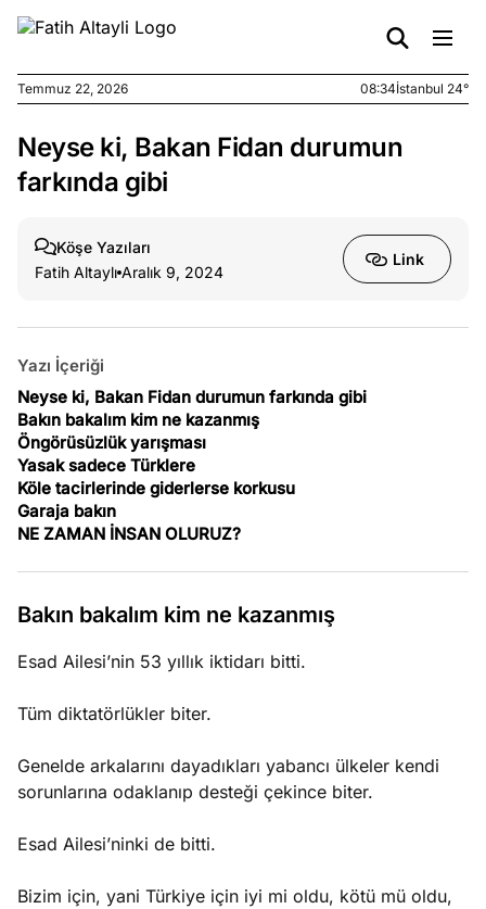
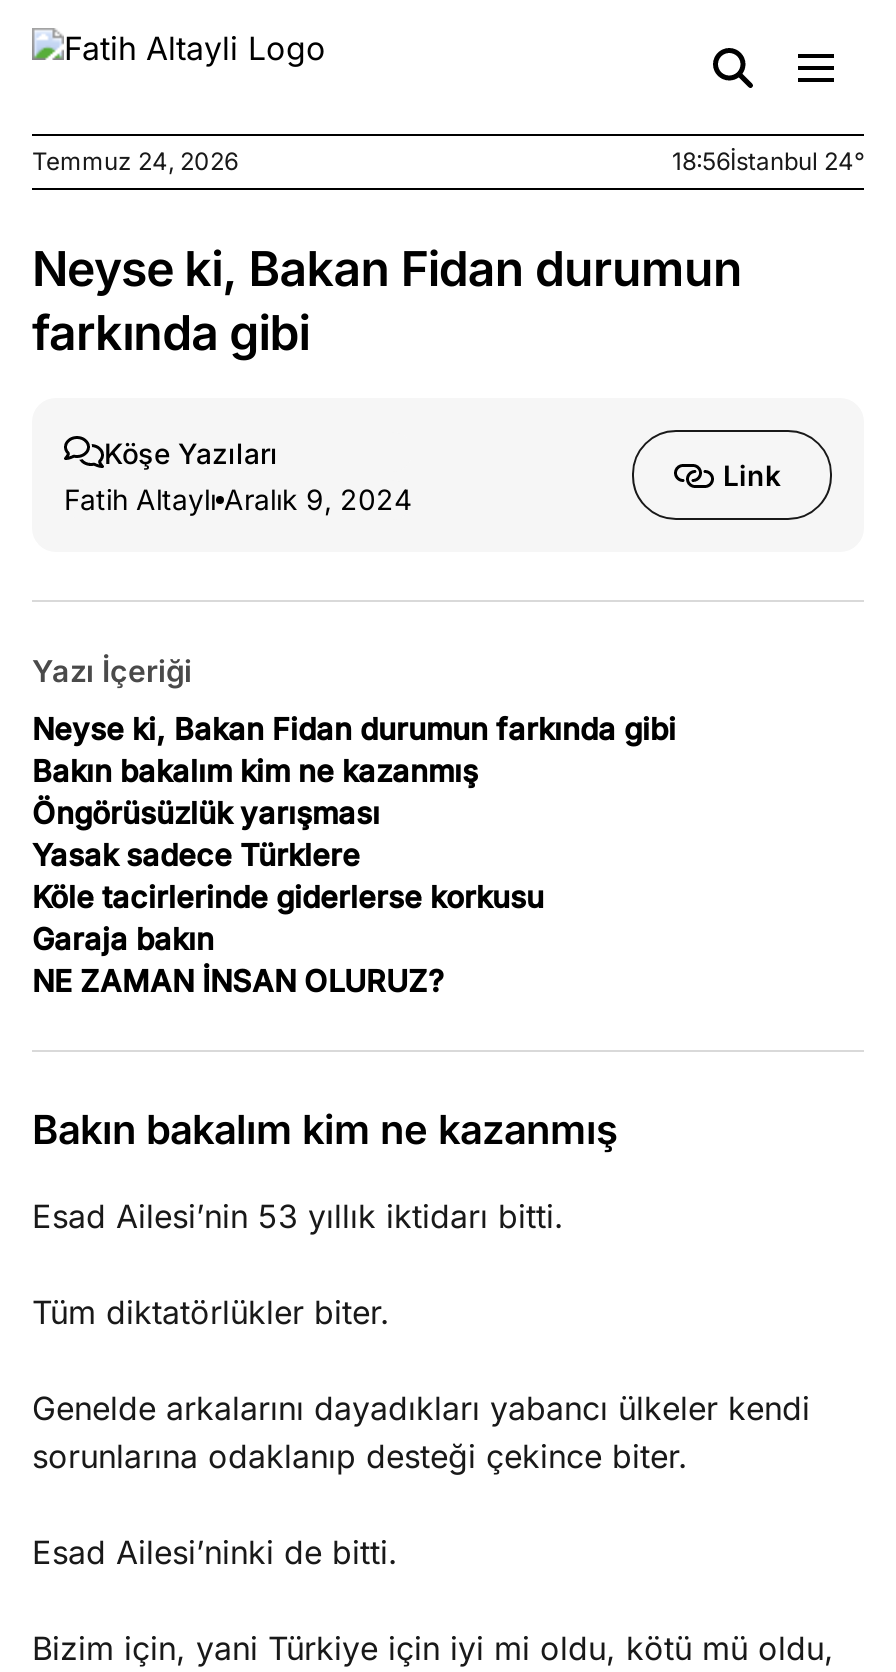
[17,80,128,97] Temmuz 22, 2026 -> [32,146,238,176] Temmuz 24, 2026
[360,80,469,97] 08:34İstanbul 24° -> [672,146,864,176] 18:56İstanbul 24°

